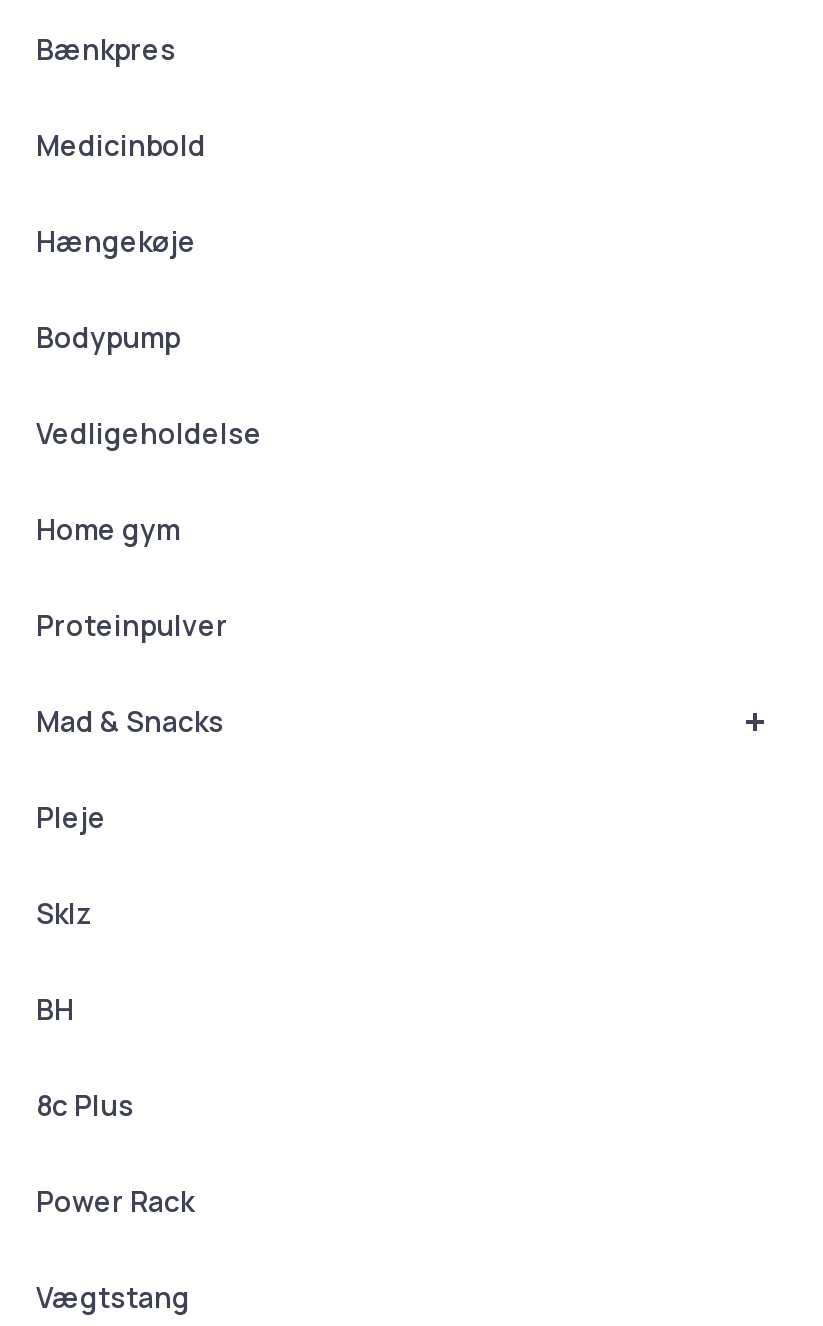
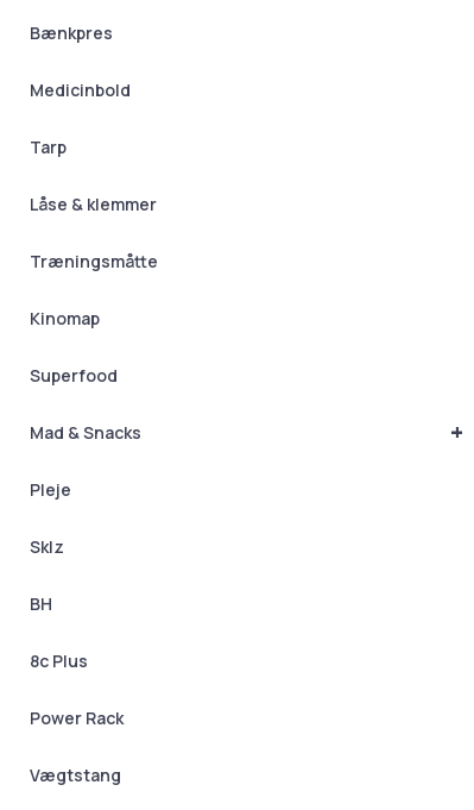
[36,223,196,261] Hængekøje -> [30,136,67,159] Tarp
[36,319,180,357] Bodypump -> [30,193,157,216] Låse & klemmer
[36,415,262,453] Vedligeholdelse -> [30,250,158,273] Træningsmåtte
[36,511,180,549] Home gym -> [30,307,100,330] Kinomap
[36,607,228,645] Proteinpulver -> [30,364,118,387] Superfood

